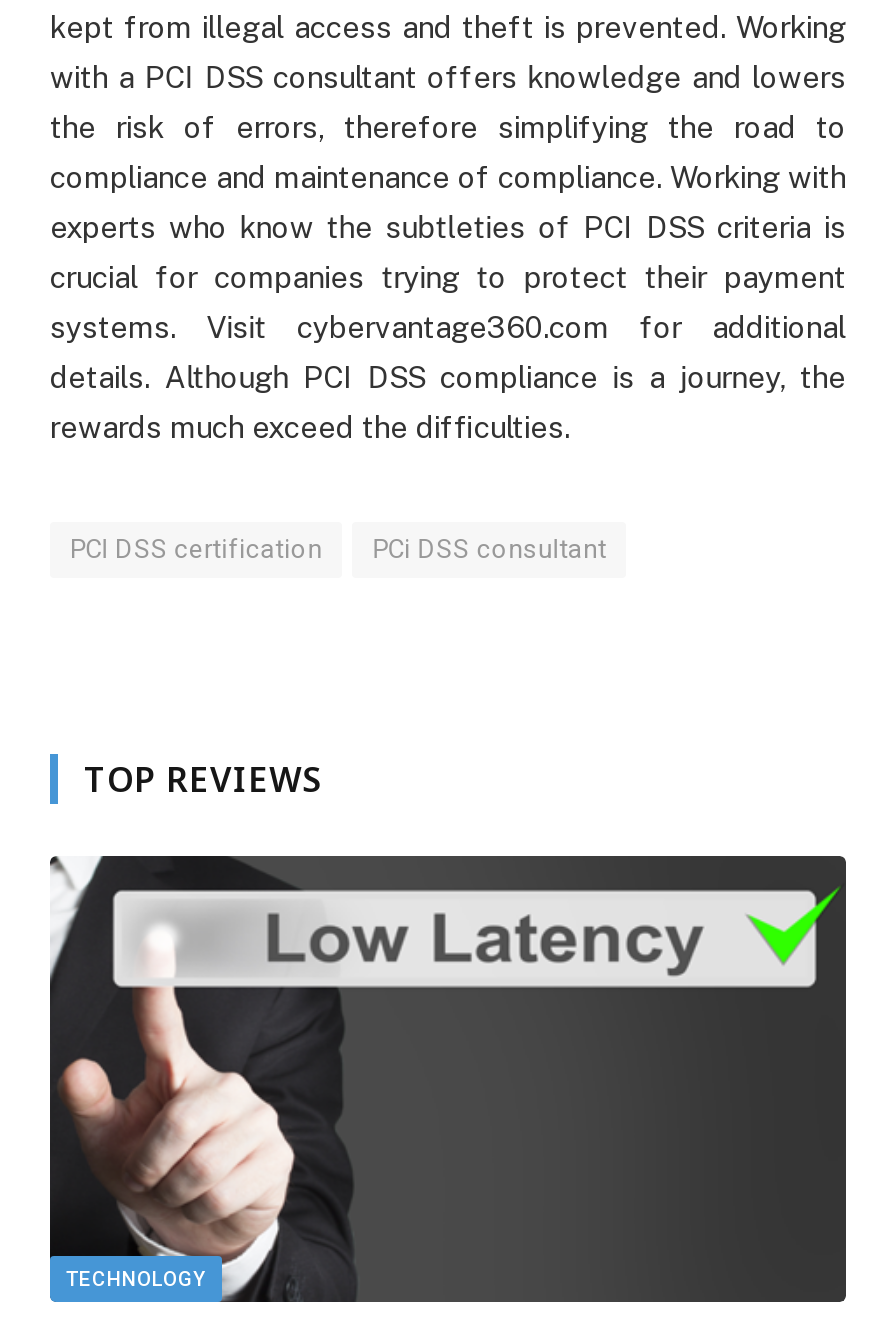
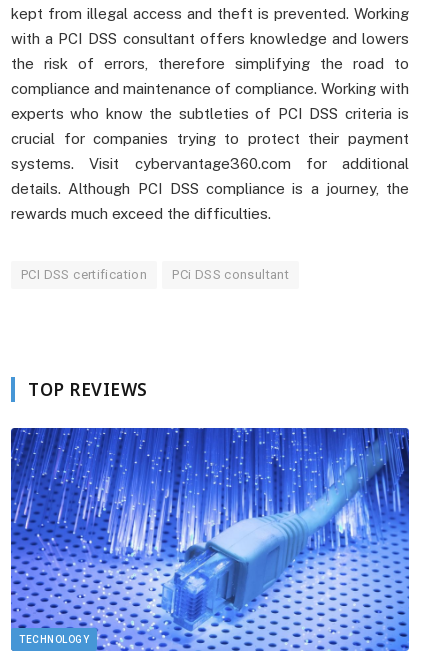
[48,854,848,1304] [image] -> [10,427,410,652] [image]

